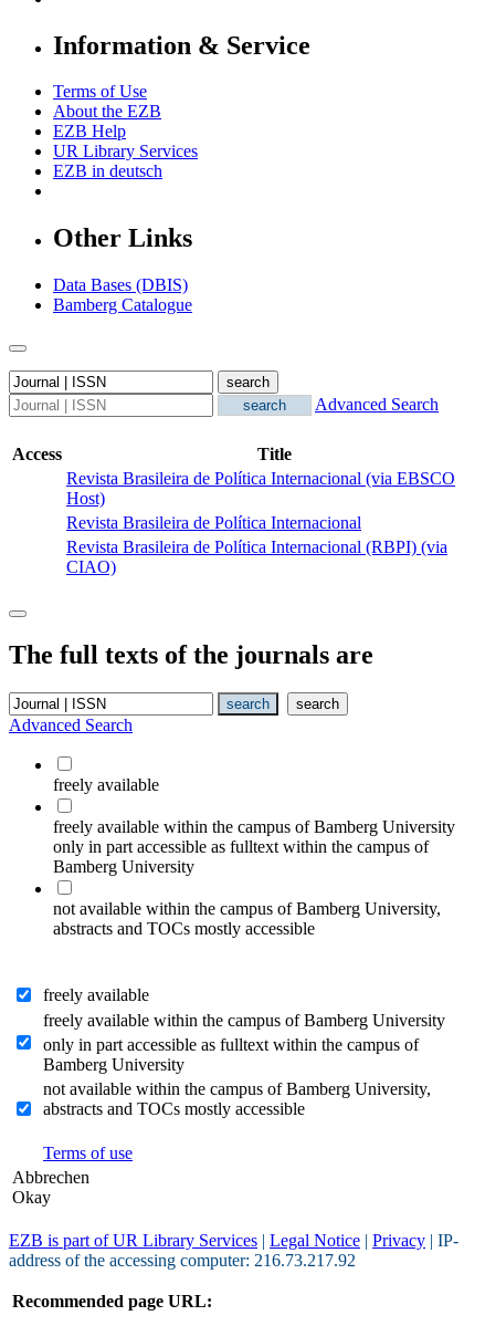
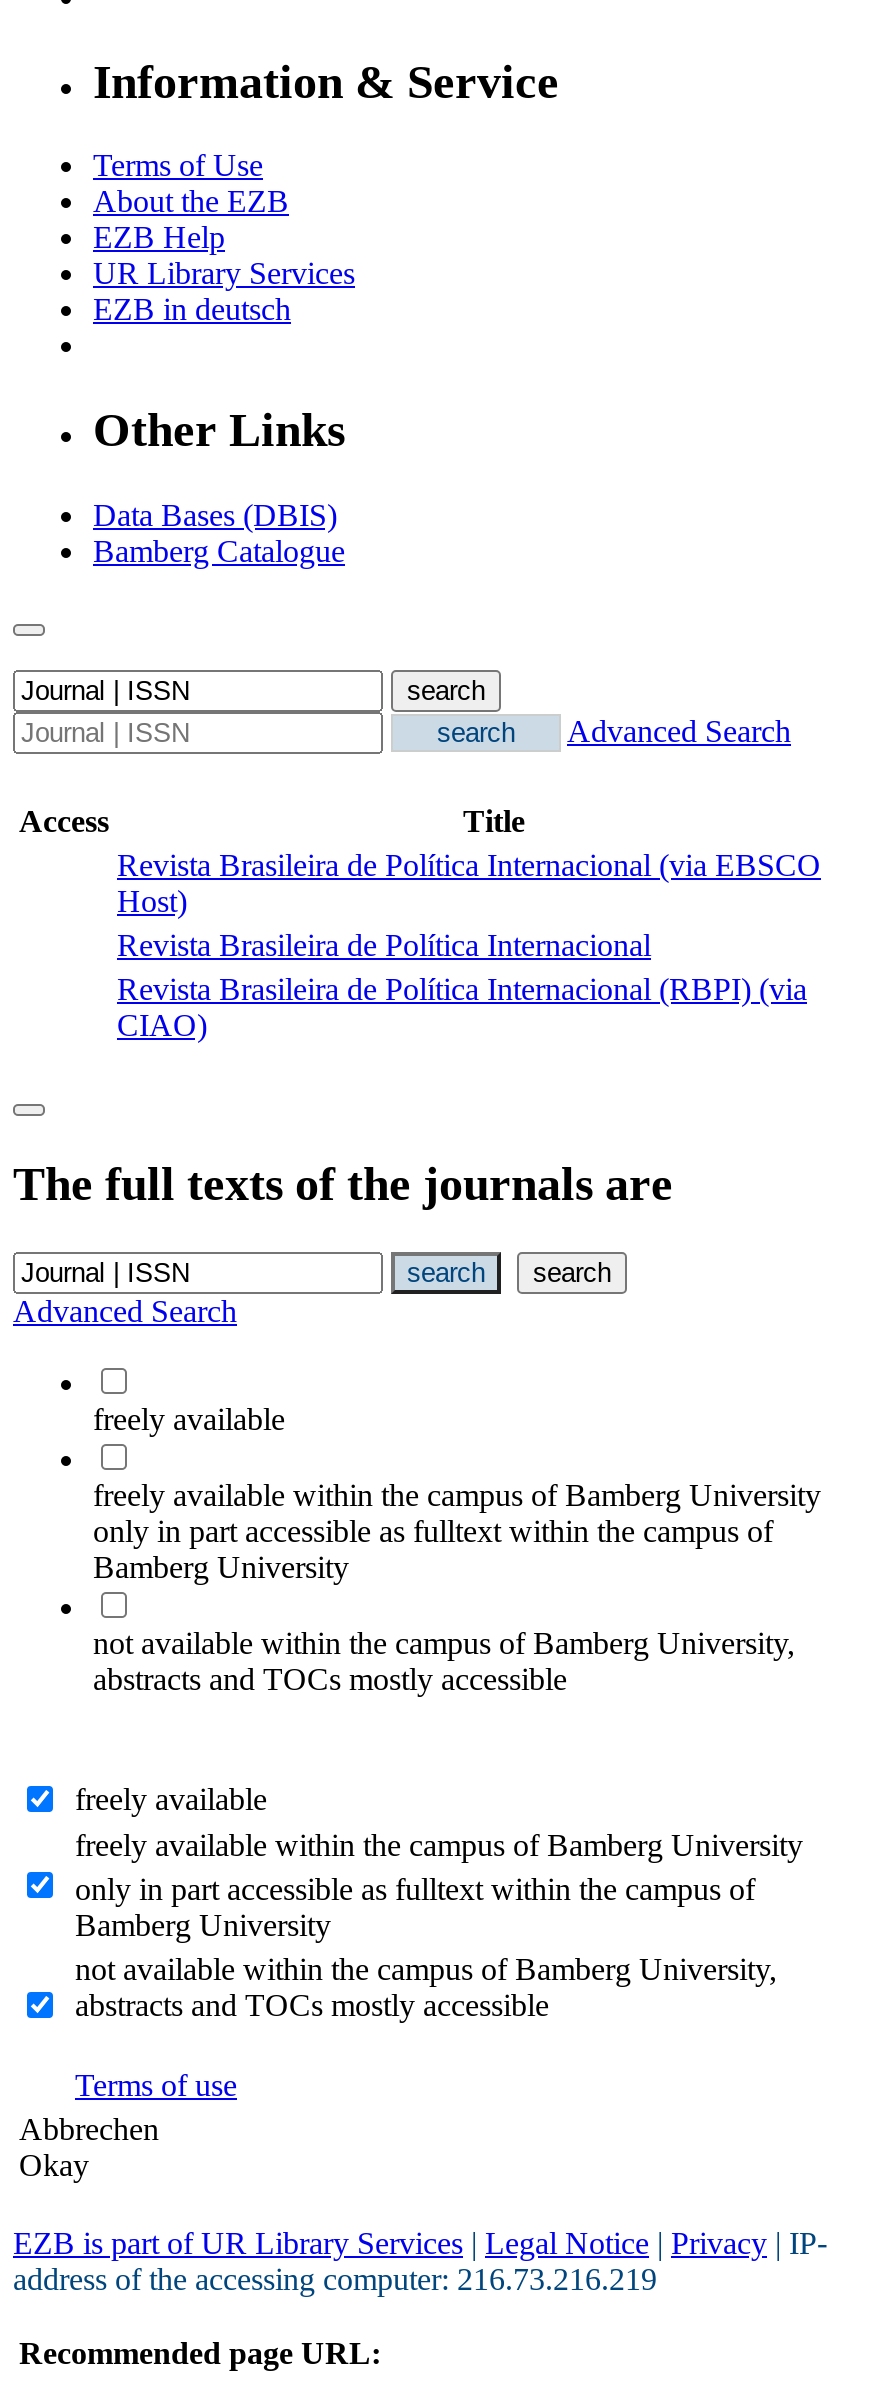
[9,1250,356,1269] address of the accessing computer: 216.73.217.92 -> [13,2261,657,2295] address of the accessing computer: 216.73.216.219

